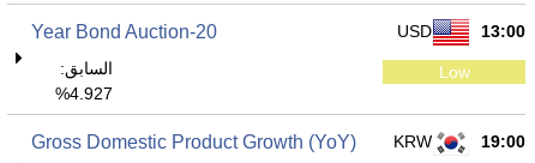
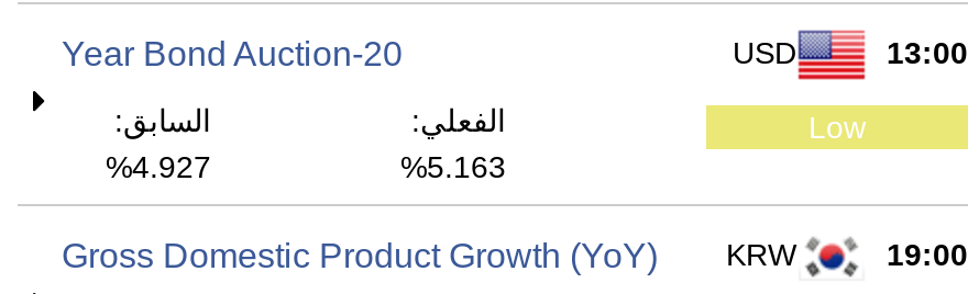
none -> [411,103,506,184] الفعلي: | 5.163%

